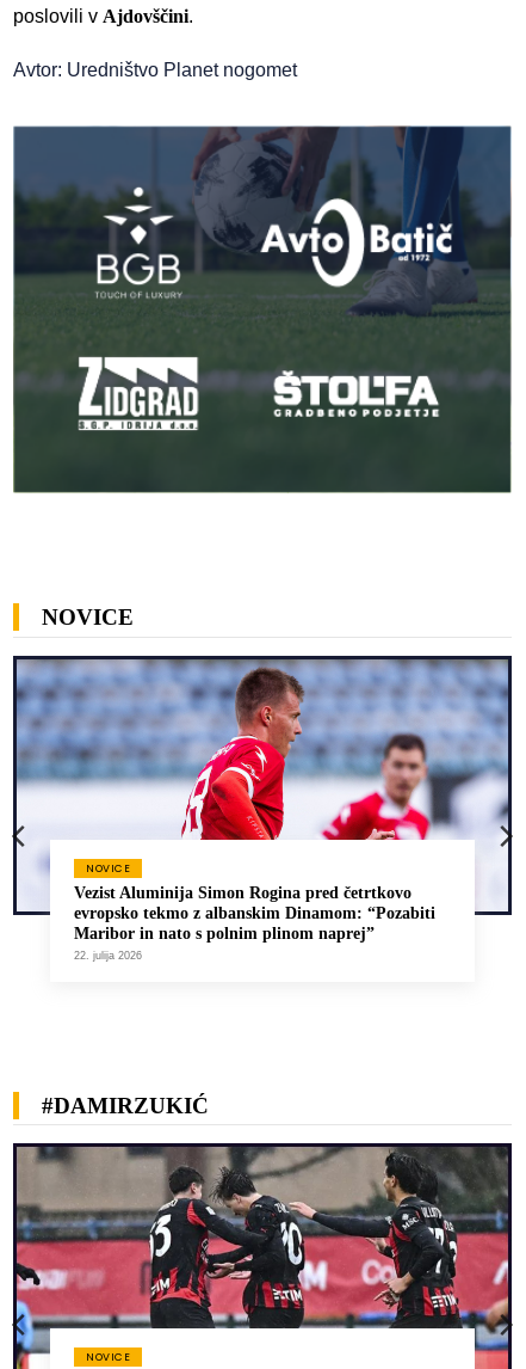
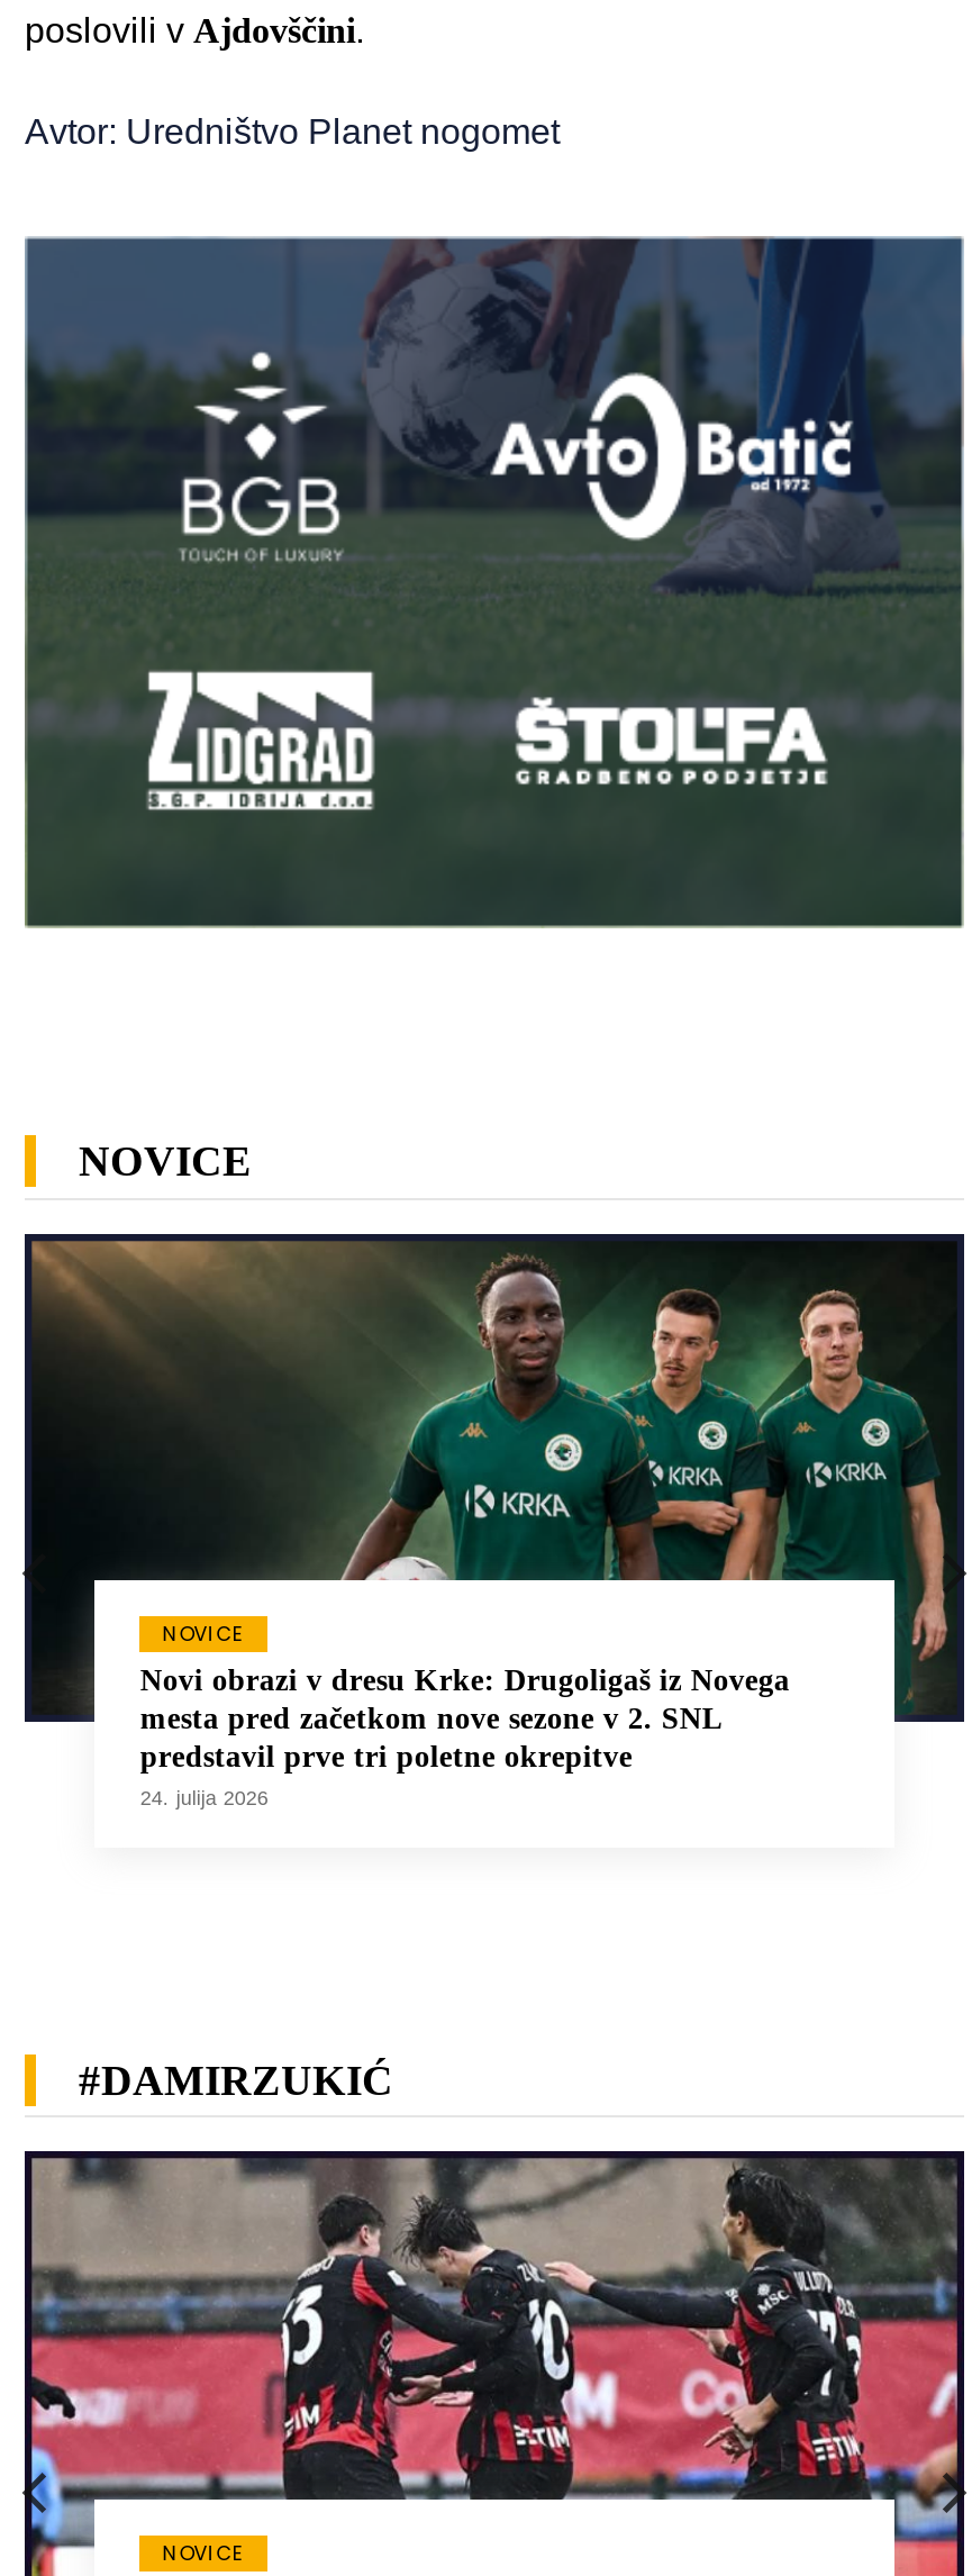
[16,658,509,961] [image] | Vezist Aluminija Simon Rogina pred četrtkovo | evropsko tekmo z albanskim Dinamom: “Pozabiti | Maribor in nato s polnim plinom naprej” | 22. julija 2026 -> [29,1241,960,1809] [image] | Novi obrazi v dresu Krke: Drugoligaš iz Novega | mesta pred začetkom nove sezone v 2. SNL | predstavil prve tri poletne okrepitve | 24. julija 2026

